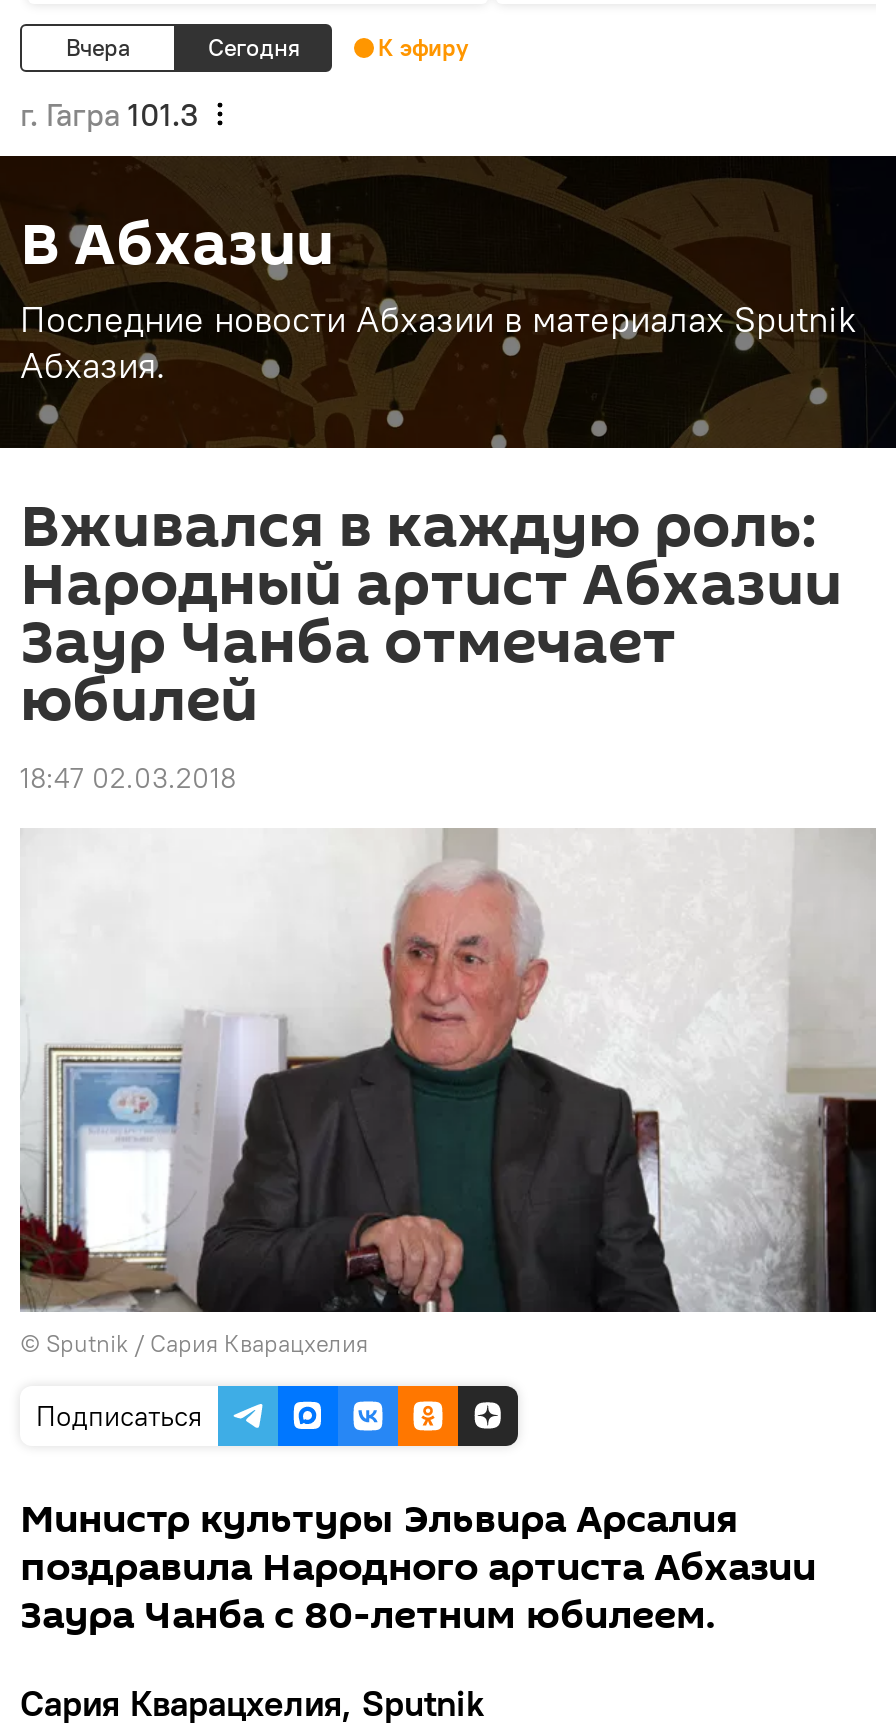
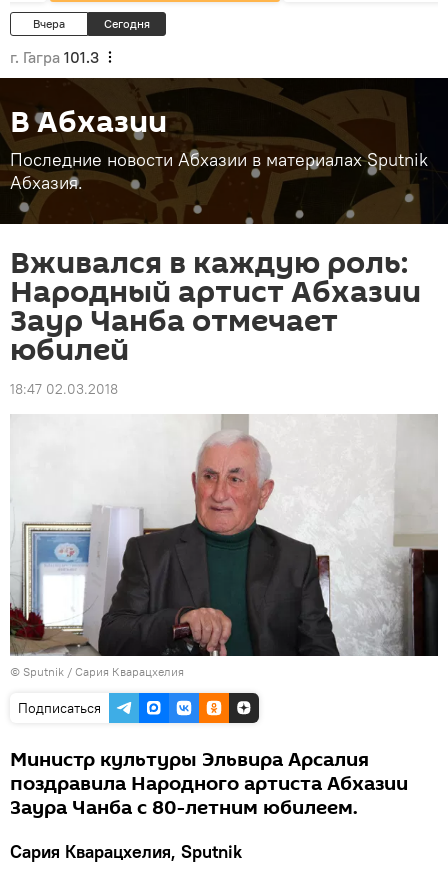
[378,32,468,62] К эфиру -> none

